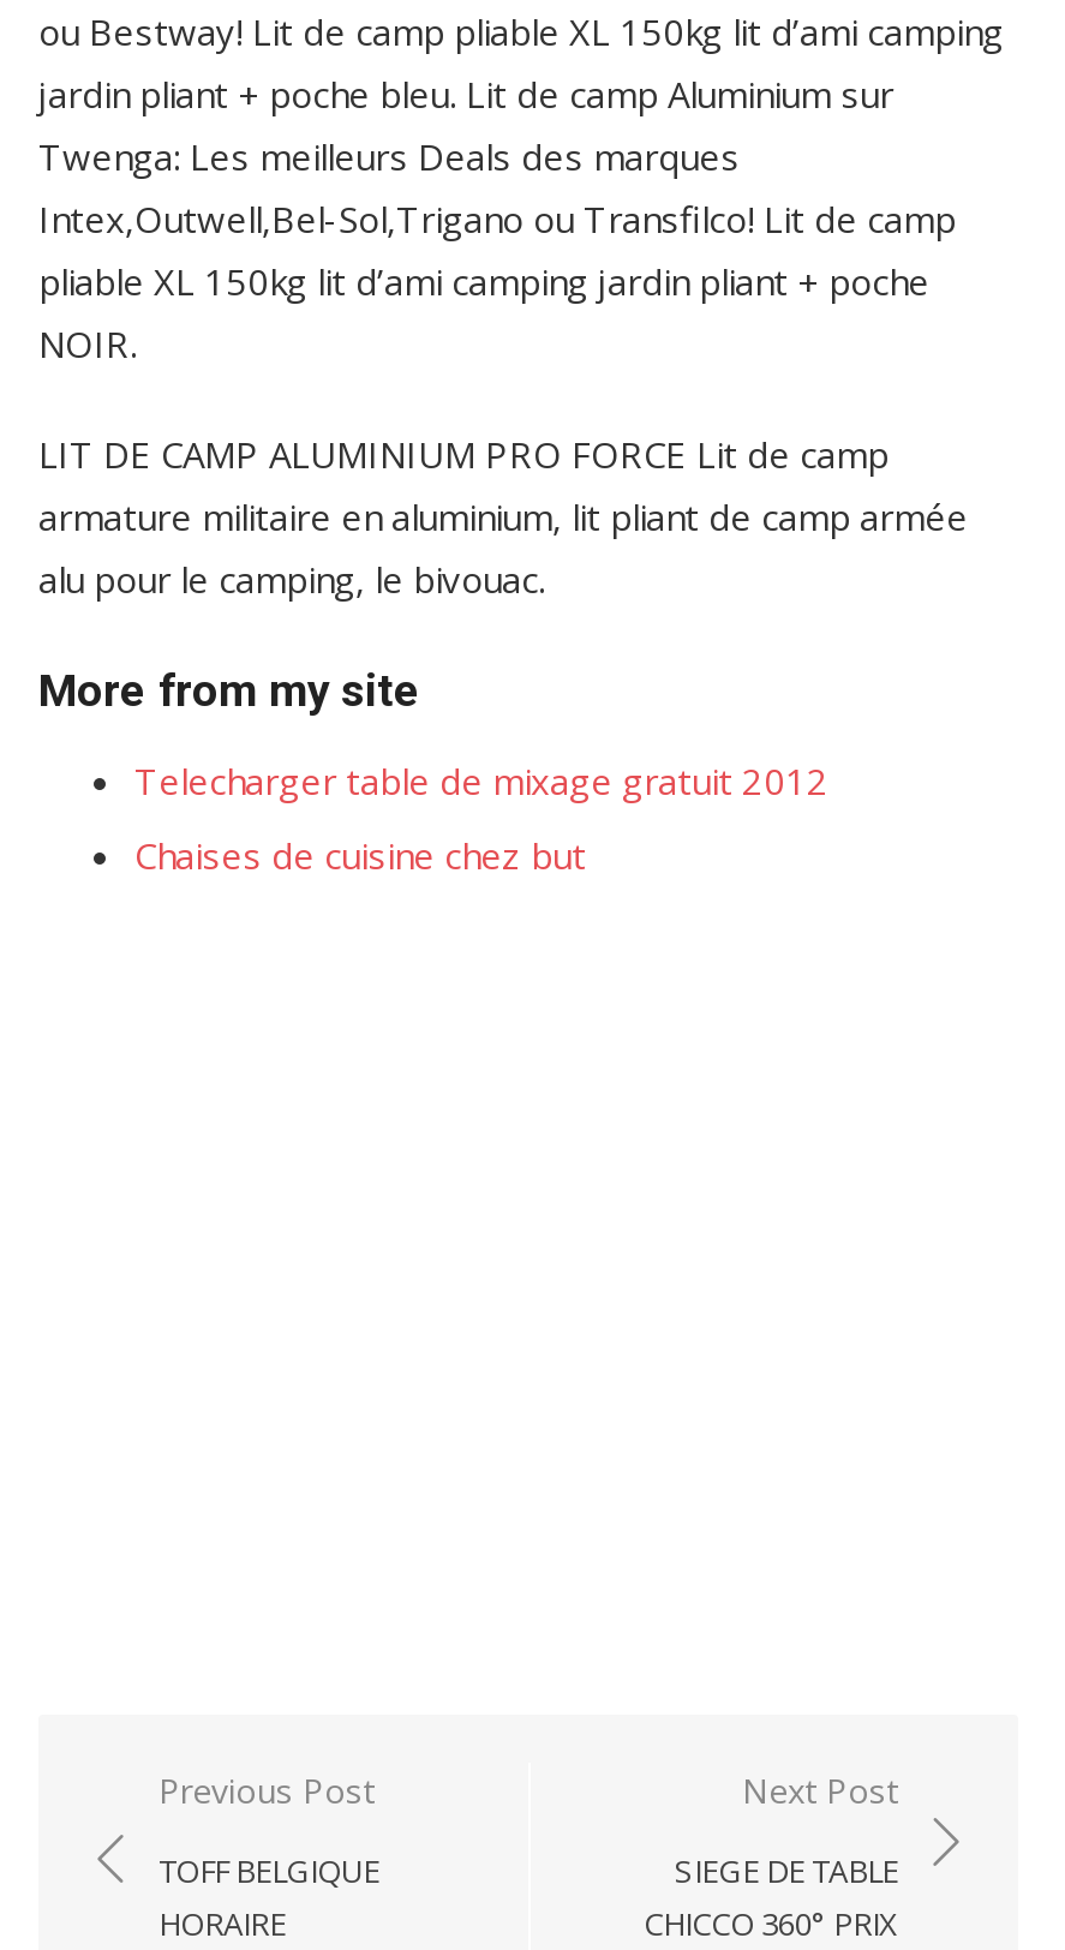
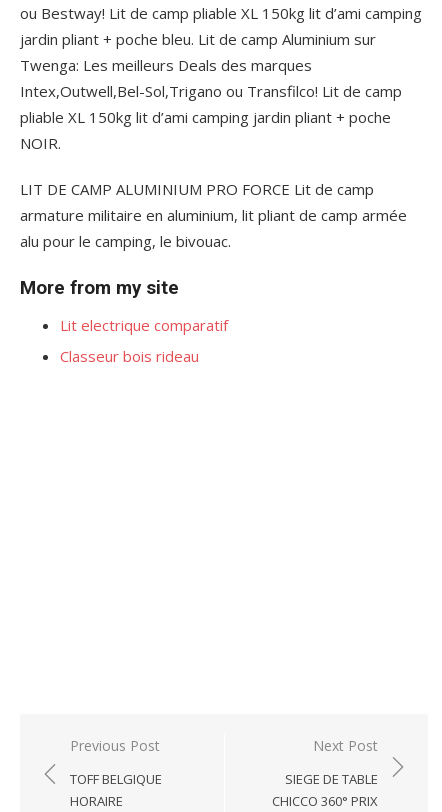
[134,756,828,804] Telecharger table de mixage gratuit 2012 -> [60,315,228,335] Lit electrique comparatif
[134,831,586,879] Chaises de cuisine chez but -> [60,346,199,366] Classeur bois rideau

